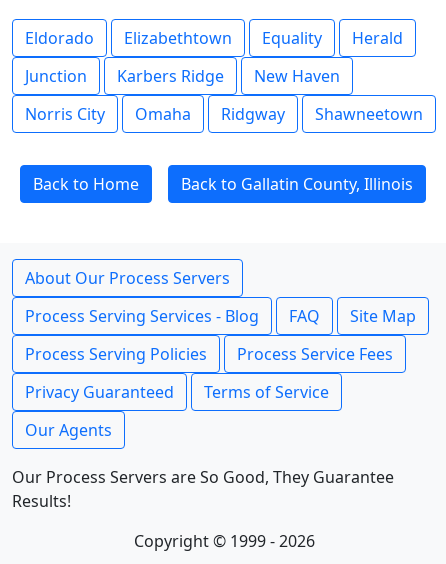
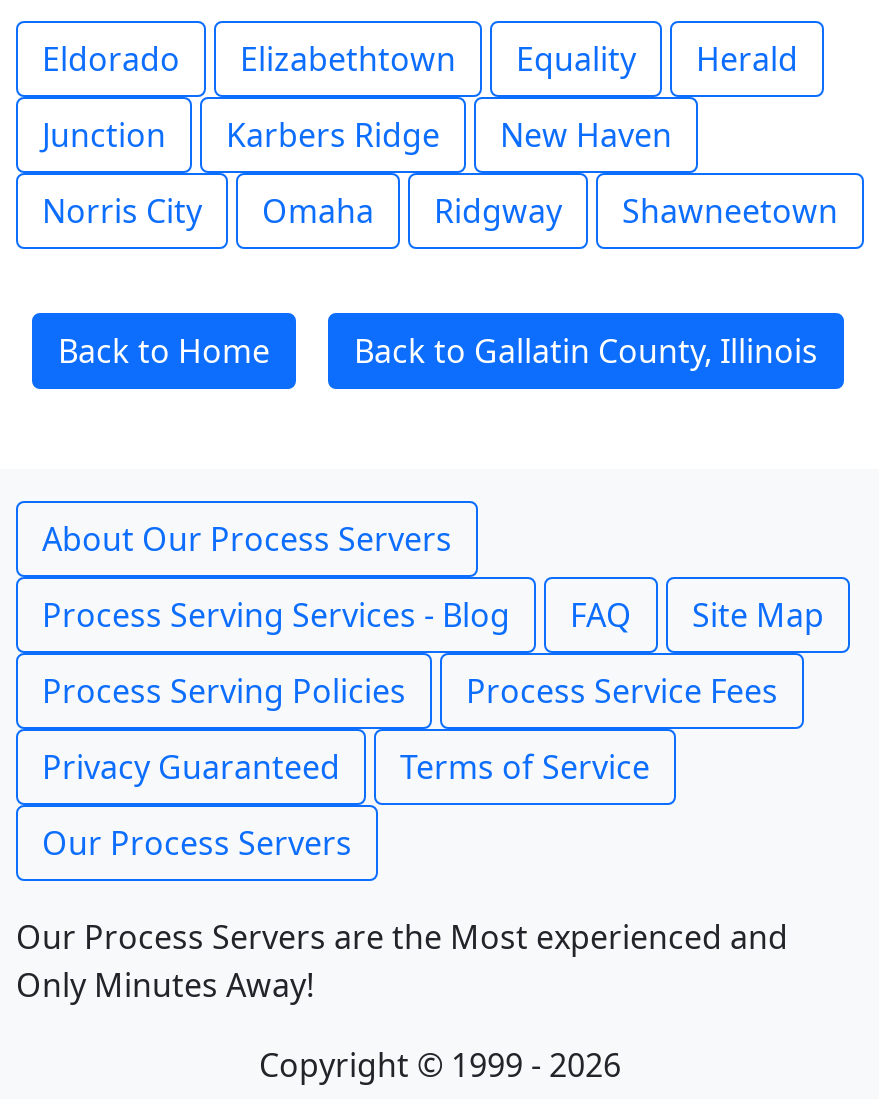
[25,419,112,441] Our Agents -> [42,821,352,865] Our Process Servers
[12,466,394,512] Our Process Servers are So Good, They Guarantee | Results! -> [16,915,788,1007] Our Process Servers are the Most experienced and | Only Minutes Away!

